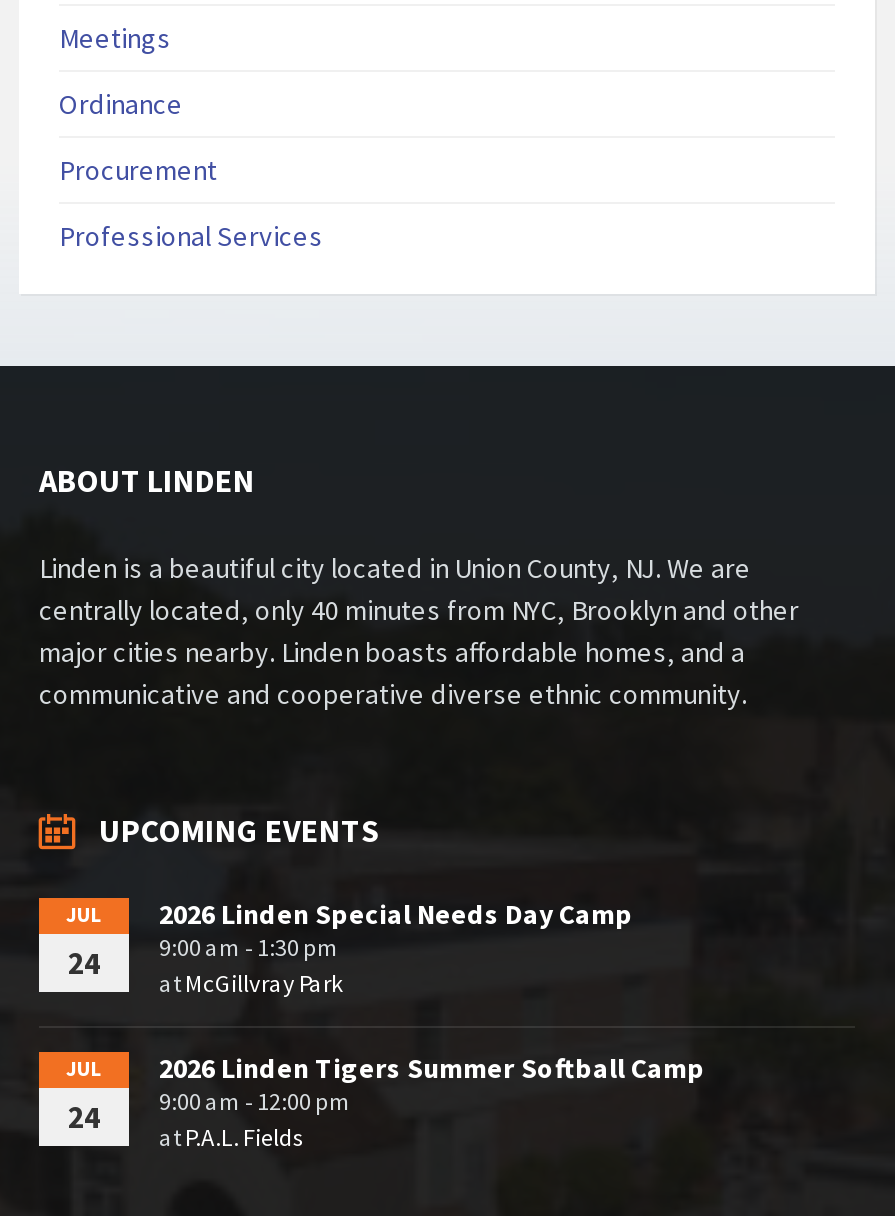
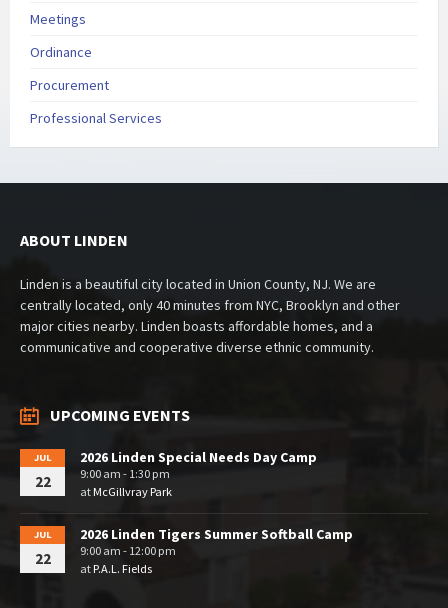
[68,933,339,983] 24 9:00 am - 1:30 pm -> [34,466,170,491] 22 9:00 am - 1:30 pm
[68,1087,351,1137] 24 9:00 am - 12:00 pm -> [34,543,176,568] 22 9:00 am - 12:00 pm

